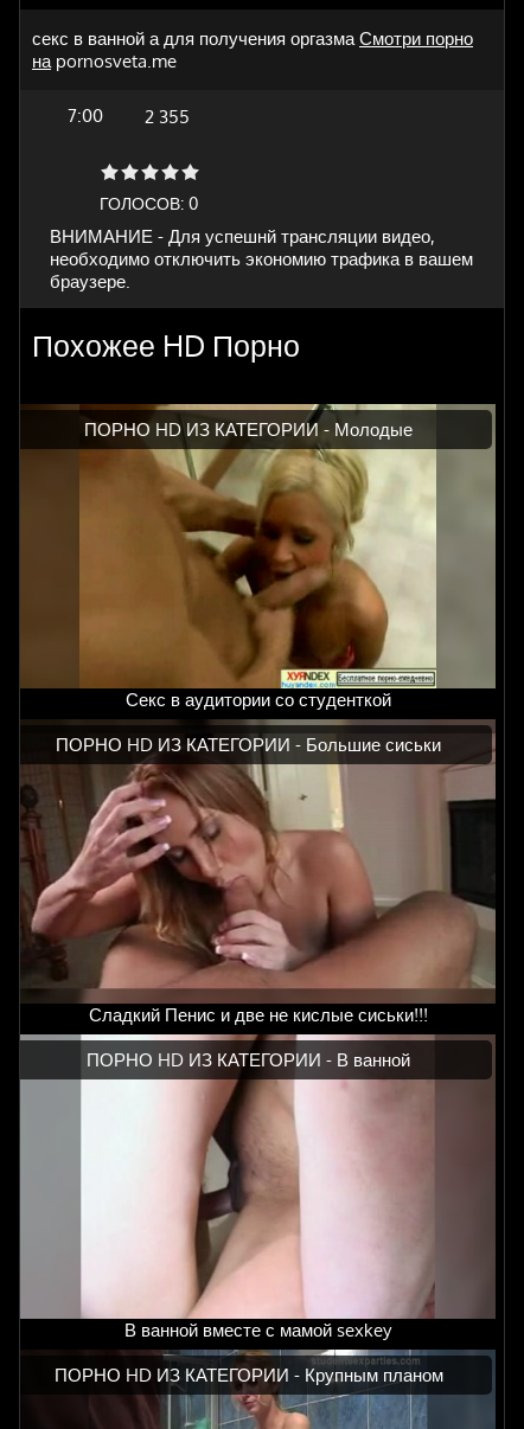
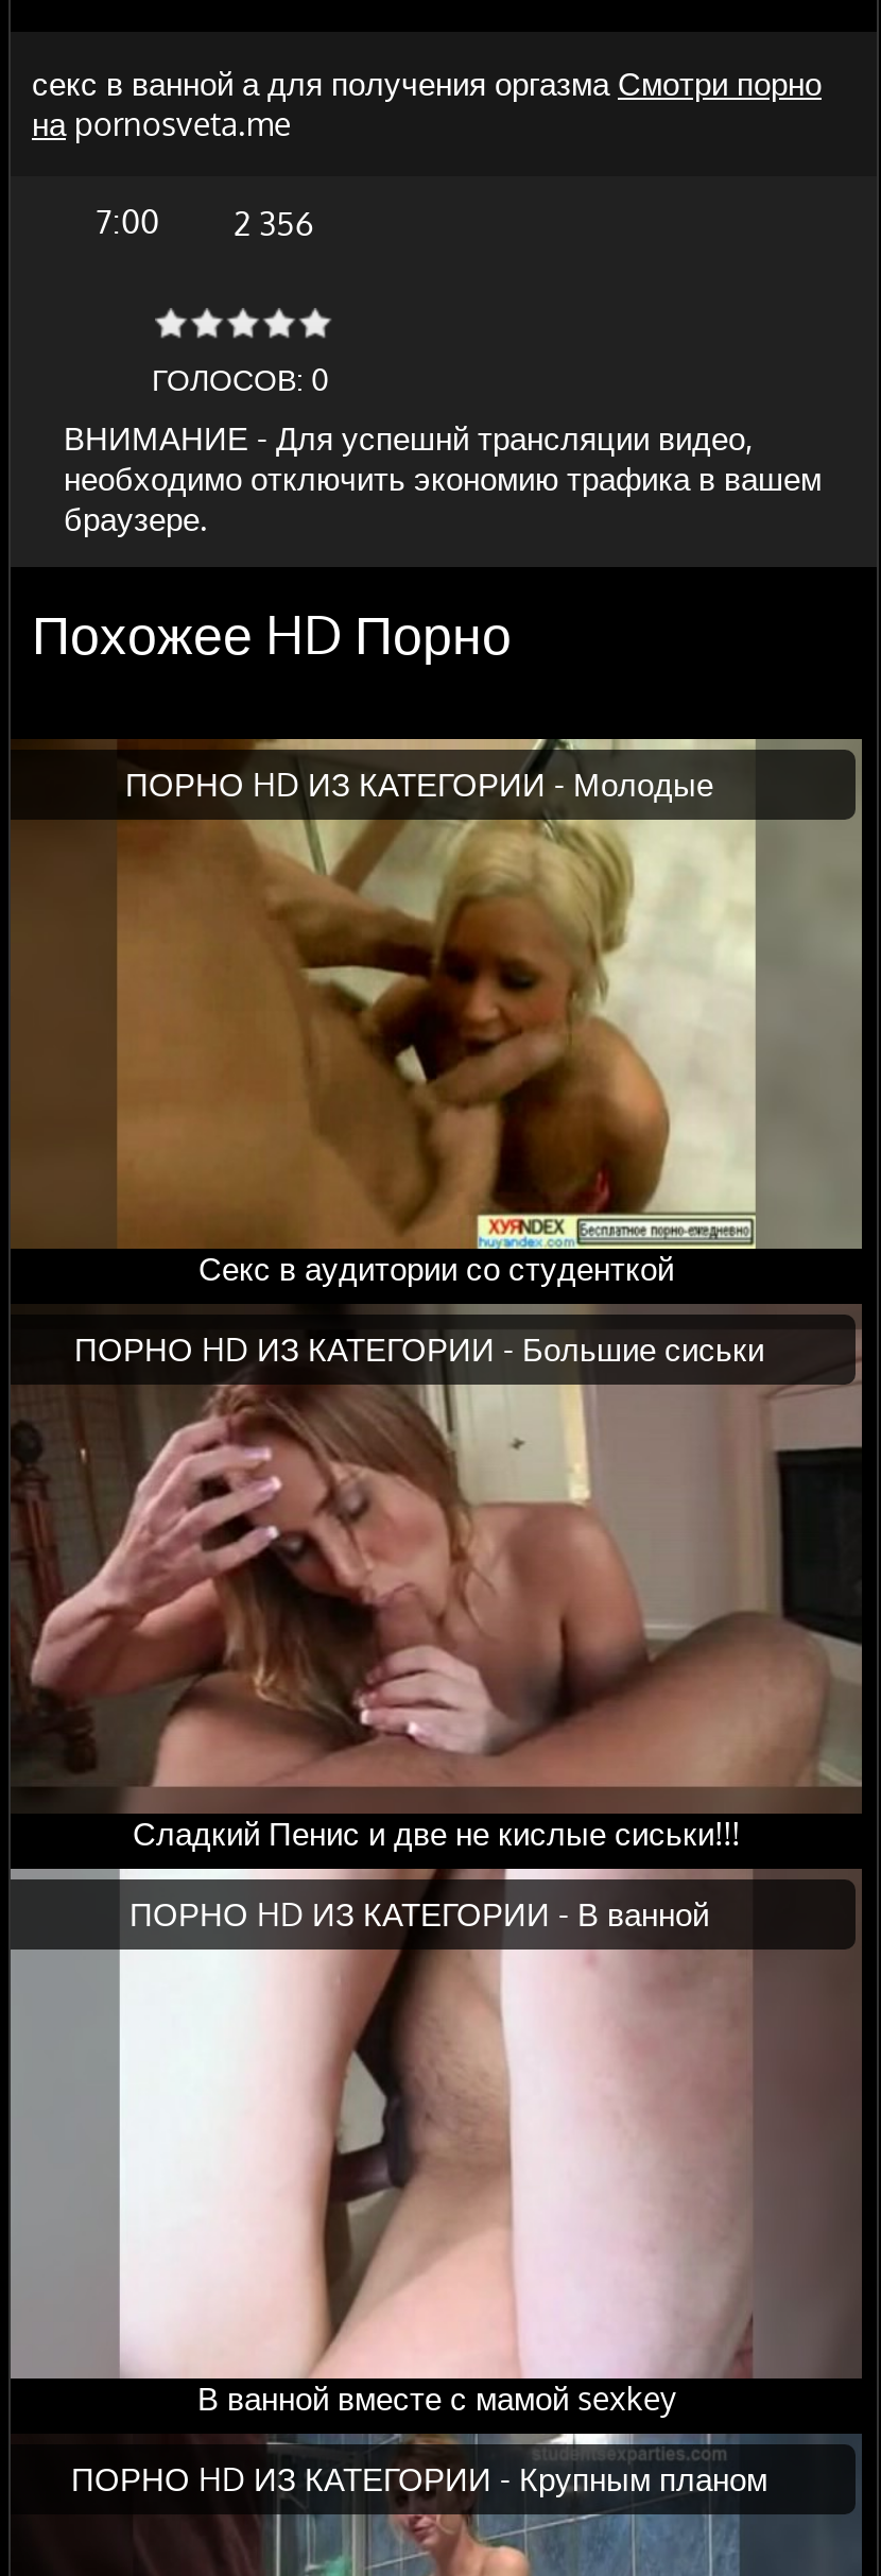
[68,104,190,128] 7:00 2 355 -> [96,202,314,244] 7:00 2 356

